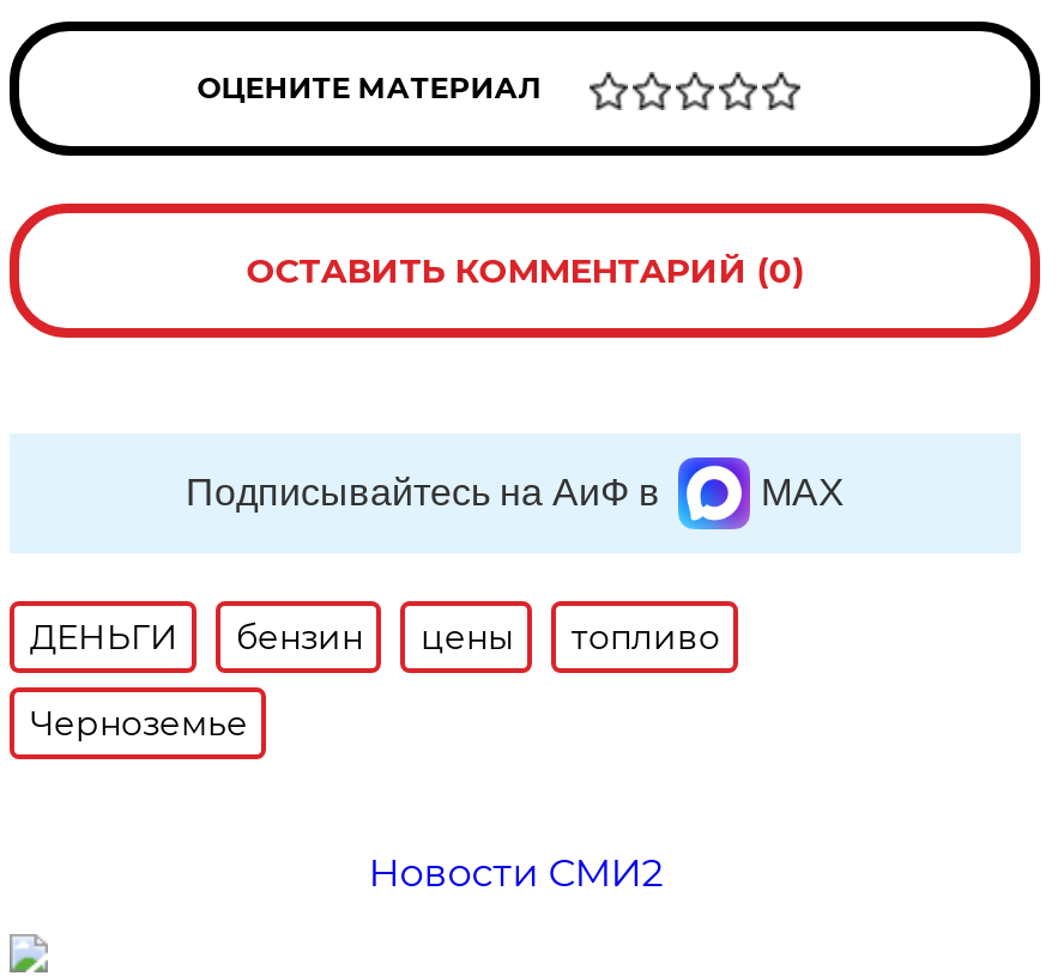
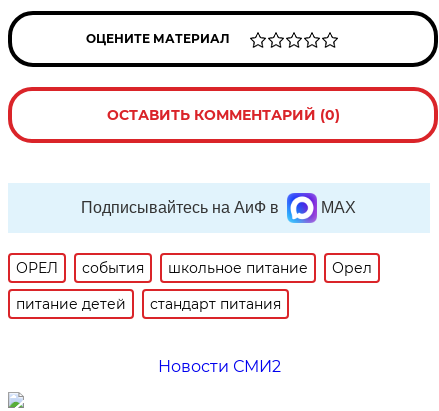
[30,617,720,660] ДЕНЬГИ | бензин | цены | топливо -> [16,259,372,277] ОРЕЛ | события | школьное питание | Орел
[30,703,248,746] Черноземье -> [16,295,281,313] питание детей | стандарт питания

